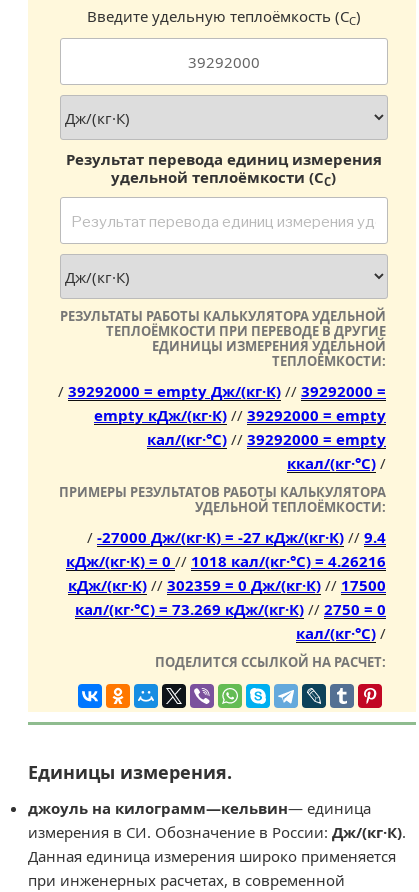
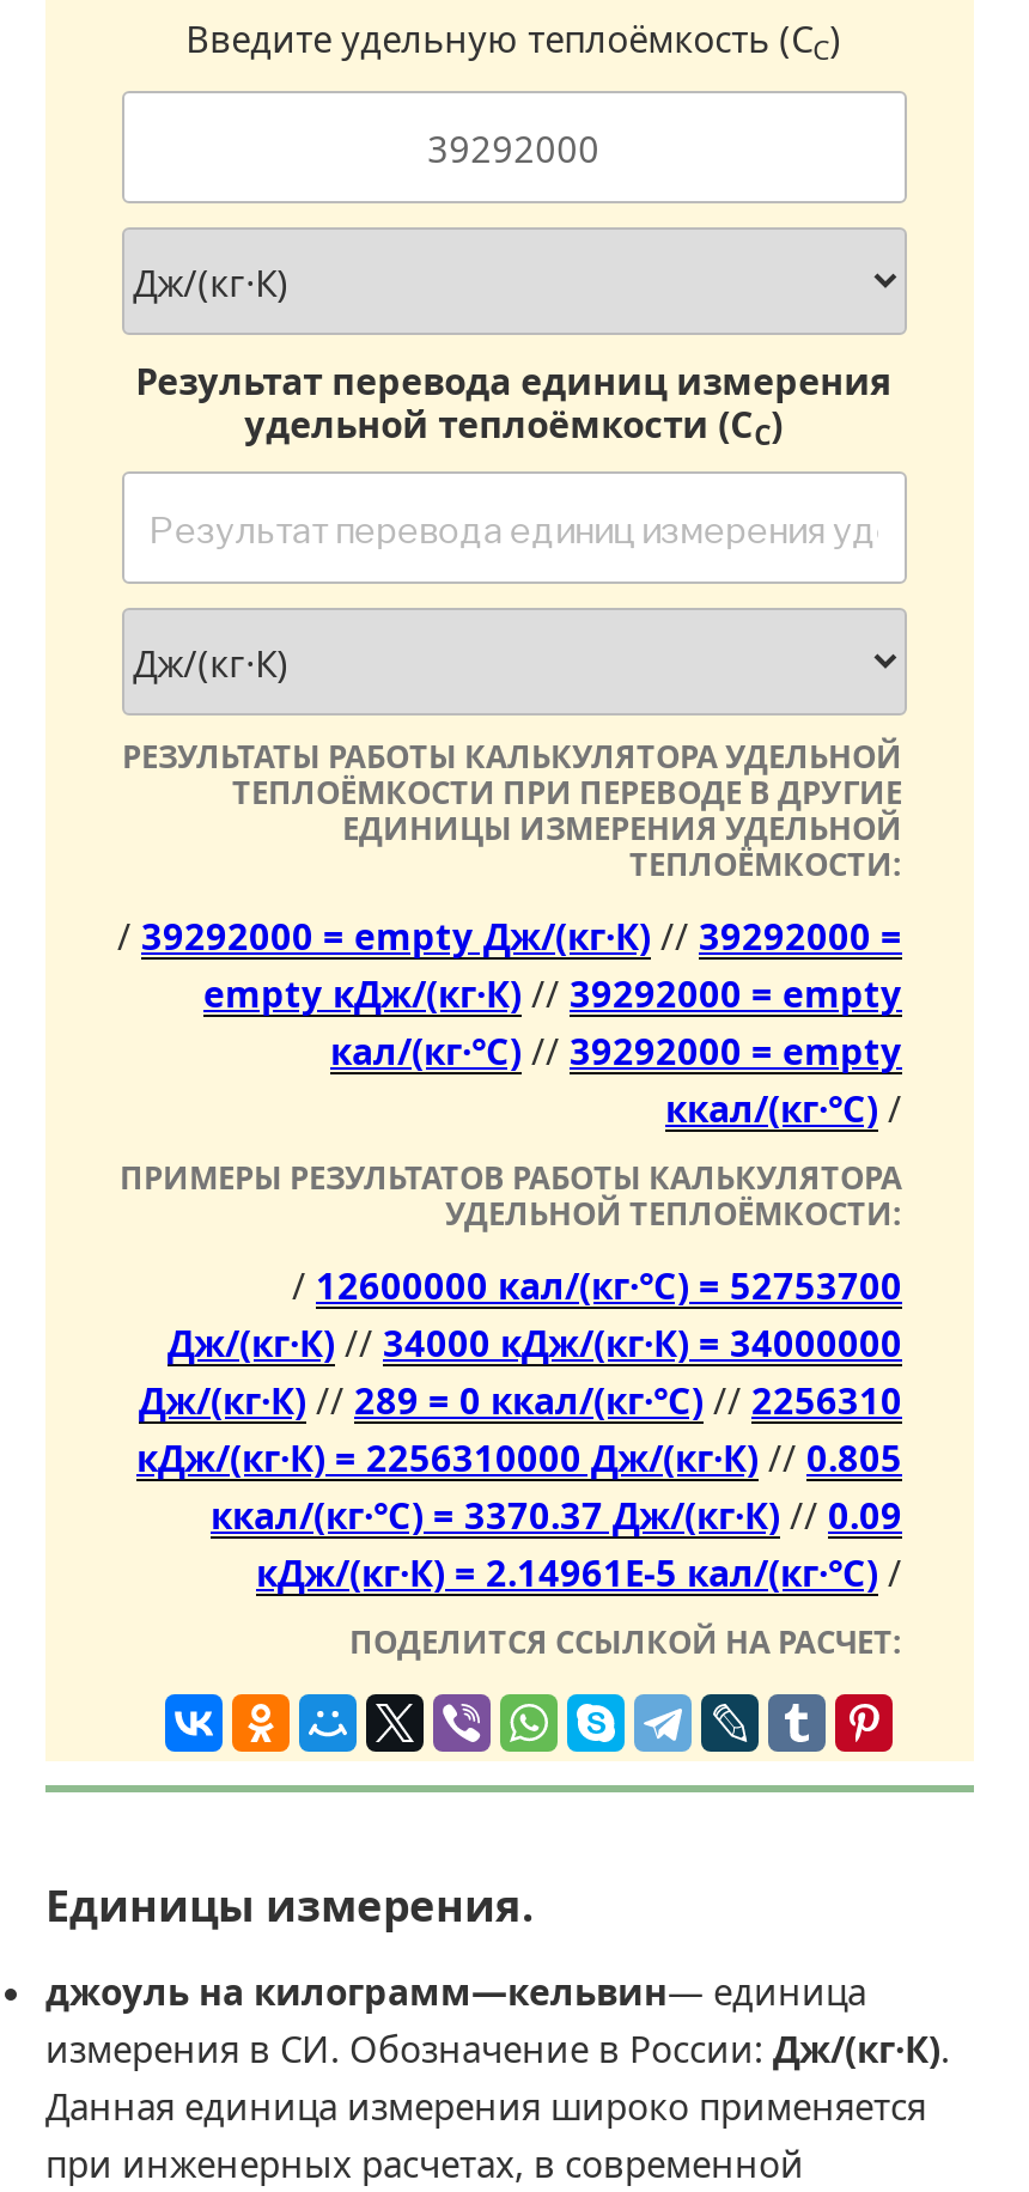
[66,527,386,643] / -27000 Дж/(кг·К) = -27 кДж/(кг·К) // 9.4 | кДж/(кг·К) = 0 // 1018 кал/(кг·°C) = 4.26216 | кДж/(кг·К) // 302359 = 0 Дж/(кг·К) // 17500 | кал/(кг·°C) = 73.269 кДж/(кг·К) // 2750 = 0 | кал/(кг·°C) / -> [136,1261,902,1596] / 12600000 кал/(кг·°C) = 52753700 | Дж/(кг·К) // 34000 кДж/(кг·К) = 34000000 | Дж/(кг·К) // 289 = 0 ккал/(кг·°C) // 2256310 | кДж/(кг·К) = 2256310000 Дж/(кг·К) // 0.805 | ккал/(кг·°C) = 3370.37 Дж/(кг·К) // 0.09 | кДж/(кг·К) = 2.14961E-5 кал/(кг·°C) /

